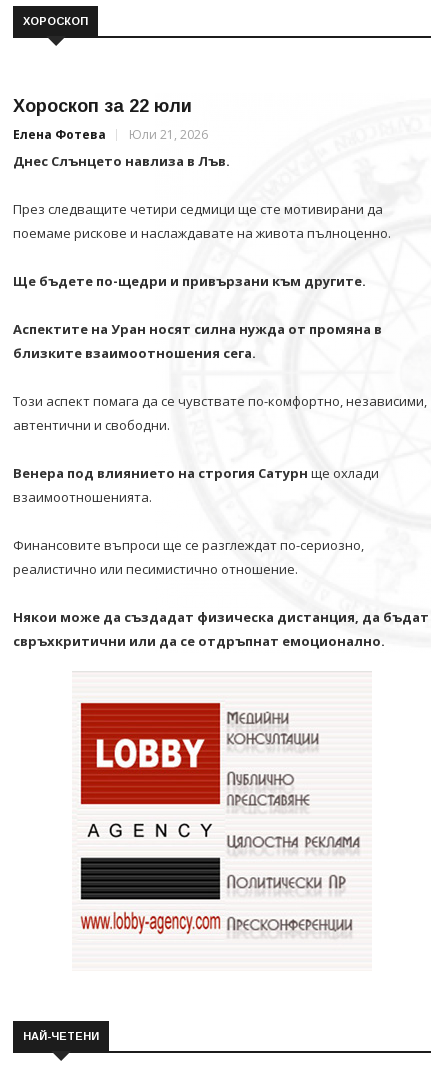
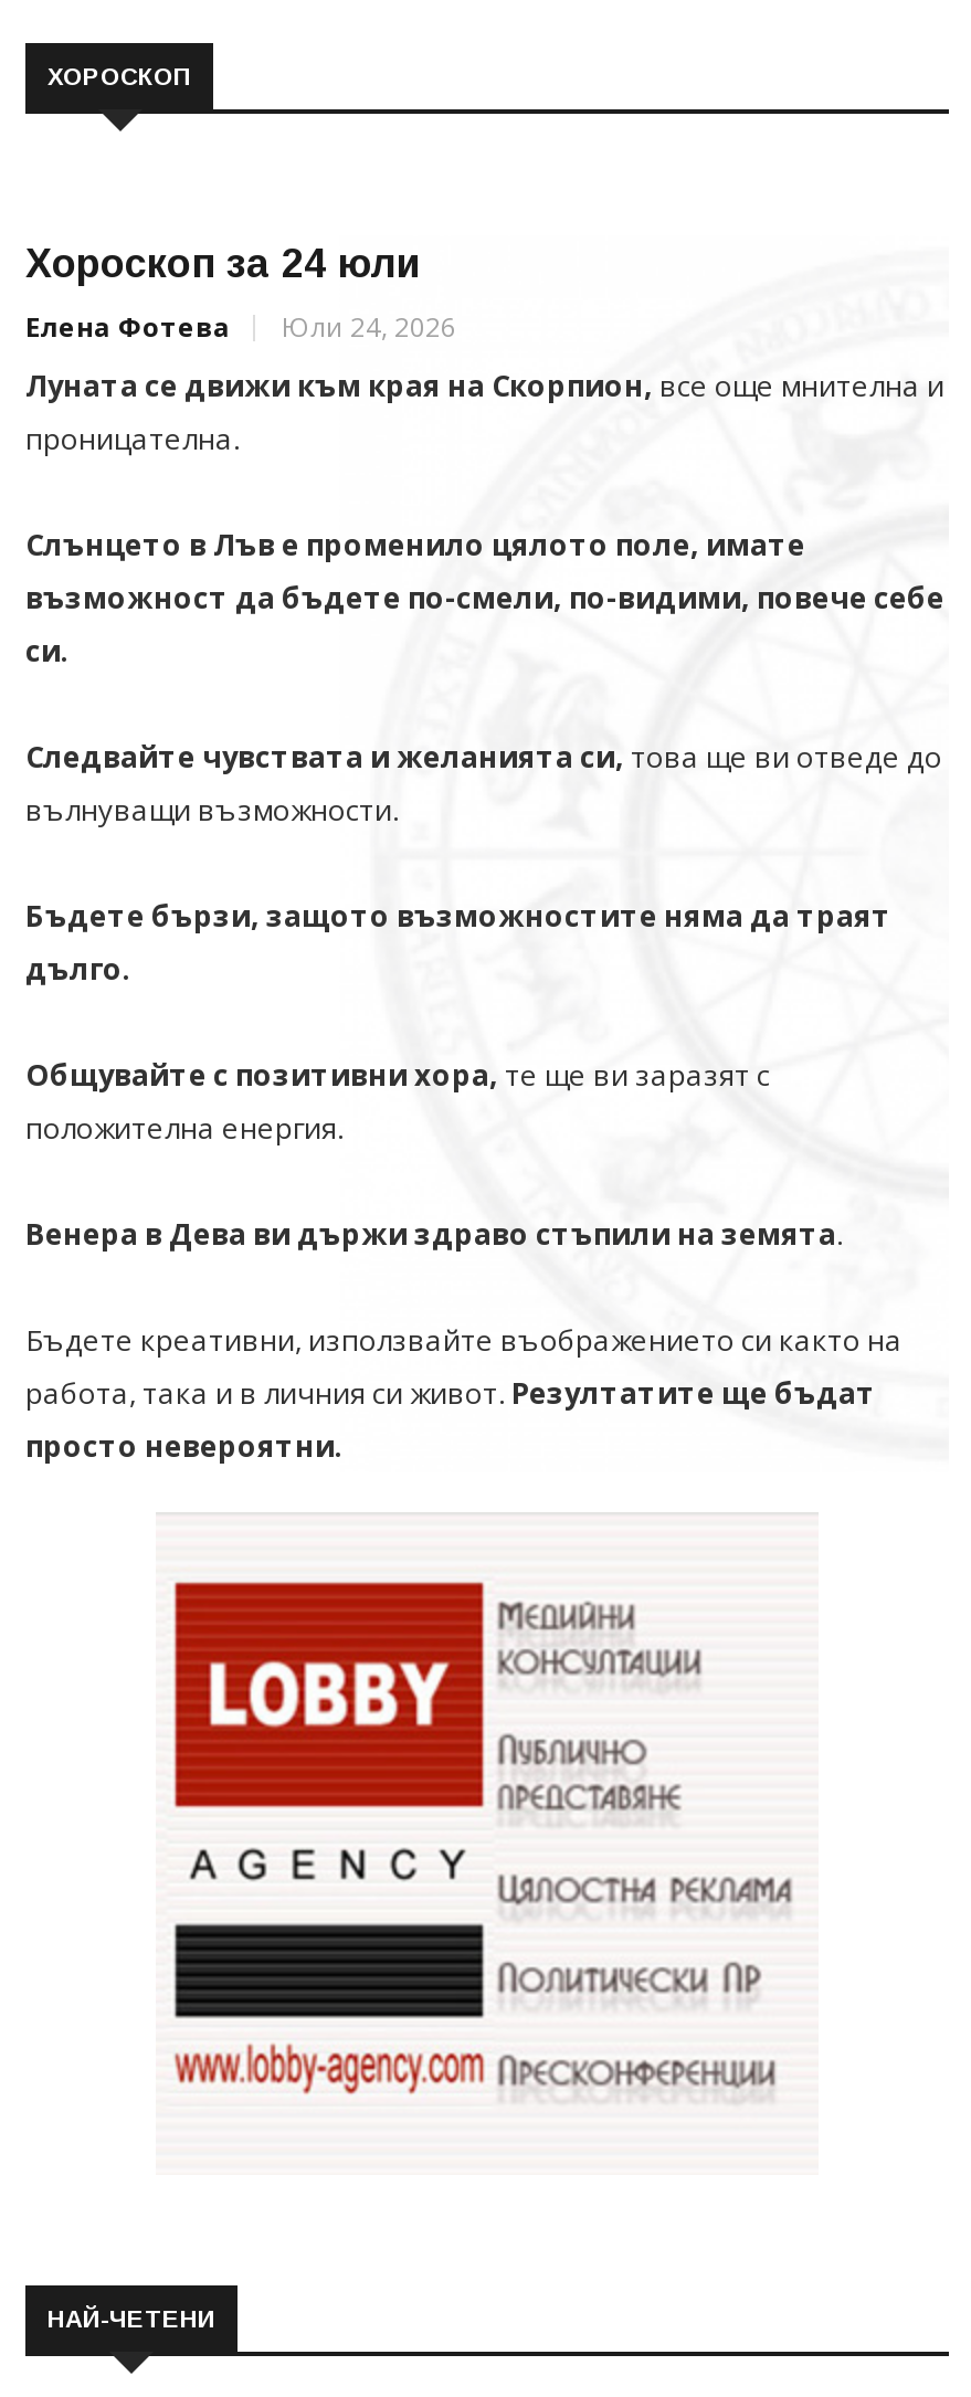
[13,96,192,116] Хороскоп за 22 юли -> [25,241,421,285] Хороскоп за 24 юли
[13,126,429,650] Юли 21, 2026 | Днес Слънцето навлиза в Лъв. | През следващите четири седмици ще сте мотивирани да | поемаме рискове и наслаждавате на живота пълноценно. | Ще бъдете по-щедри и привързани към другите. | Аспектите на Уран носят силна нужда от промяна в | близките взаимоотношения сега. | Този аспект помага да се чувствате по-комфортно, независими, | автентични и свободни. | Венера под влиянието на строгия Сатурн ще охлади | взаимоотношенията. | Финансовите въпроси ще се разглеждат по-сериозно, | реалистично или песимистично отношение. | Някои може да създадат физическа дистанция, да бъдат | свръхкритични или да се отдръпнат емоционално. -> [25,308,944,1465] Юли 24, 2026 | Луната се движи към края на Скорпион, все още мнителна и | проницателна. | Слънцето в Лъв е променило цялото поле, имате | възможност да бъдете по-смели, по-видими, повече себе | си. | Следвайте чувствата и желанията си, това ще ви отведе до | вълнуващи възможности. | Бъдете бързи, защото възможностите няма да траят | дълго. | Общувайте с позитивни хора, те ще ви заразят с | положителна енергия. | Венера в Дева ви държи здраво стъпили на земята. | Бъдете креативни, използвайте въображението си както на | работа, така и в личния си живот. Резултатите ще бъдат | просто невероятни.

